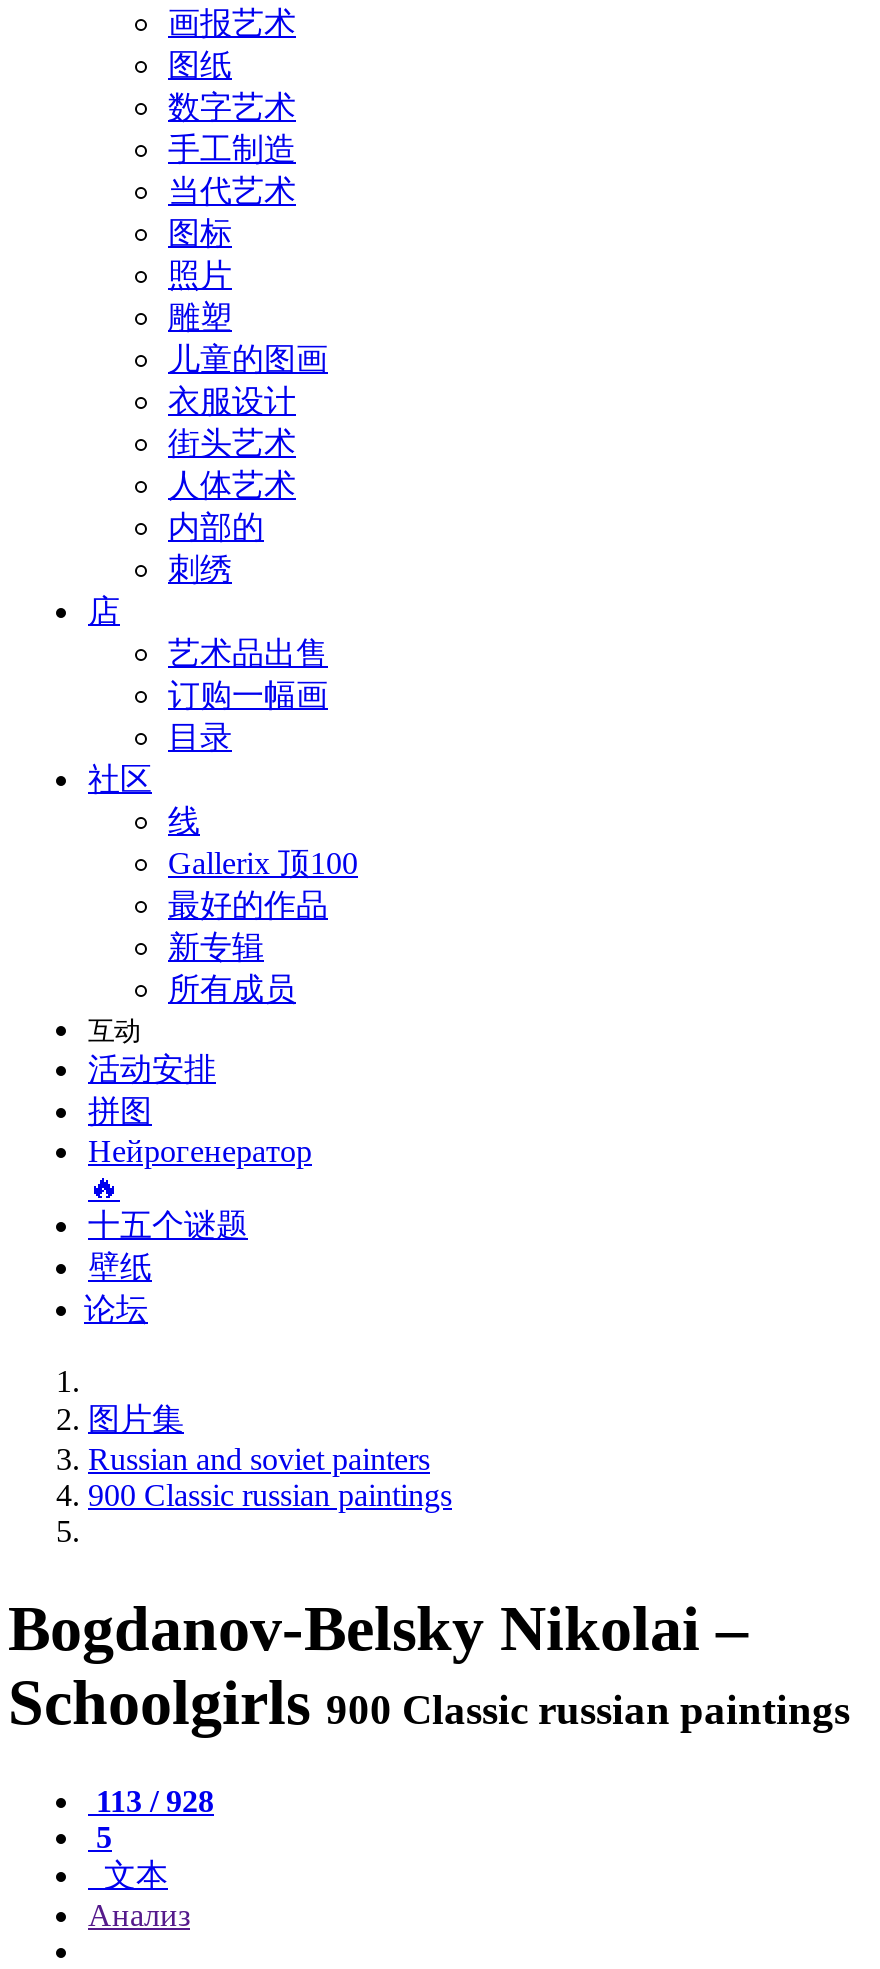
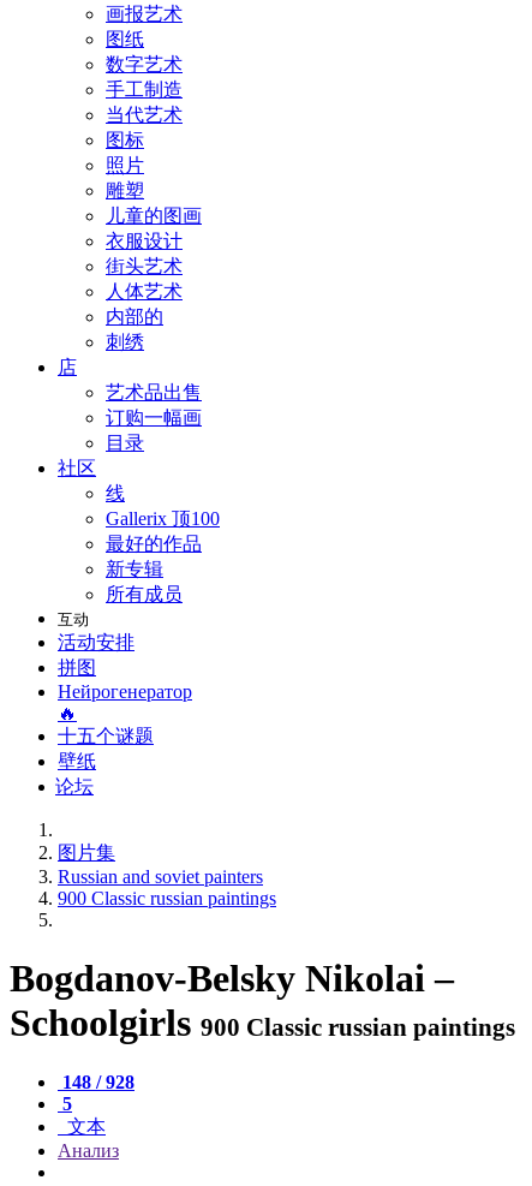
[96,1784,214,1818] 113 / 928 -> [62,1072,135,1092] 148 / 928

